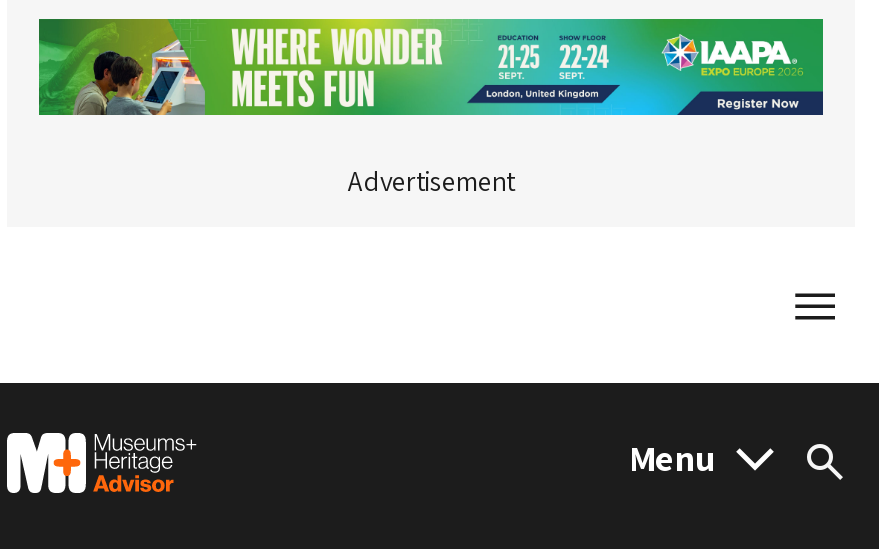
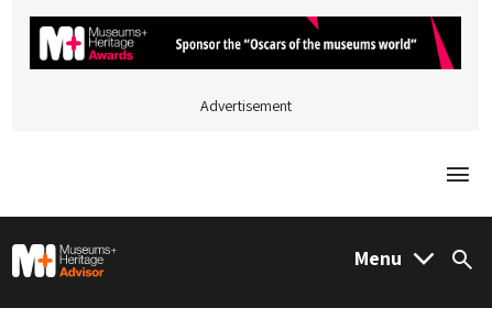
[37,17,825,117] [image] -> [29,15,462,70] [image]

